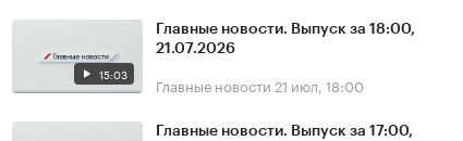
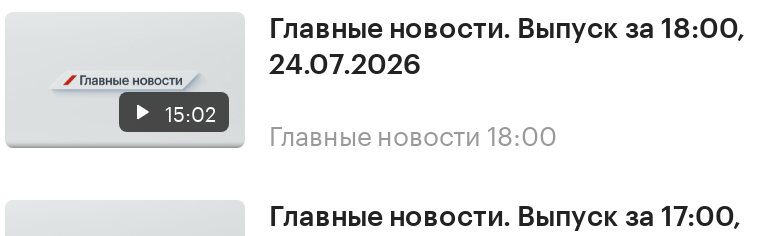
[156,41,235,56] 21.07.2026 -> [269,52,421,80] 24.07.2026
[96,65,127,82] 15:03 -> [159,95,217,127] 15:02
[156,73,364,95] Главные новости 21 июл, 18:00 -> [269,111,557,151] Главные новости 18:00

